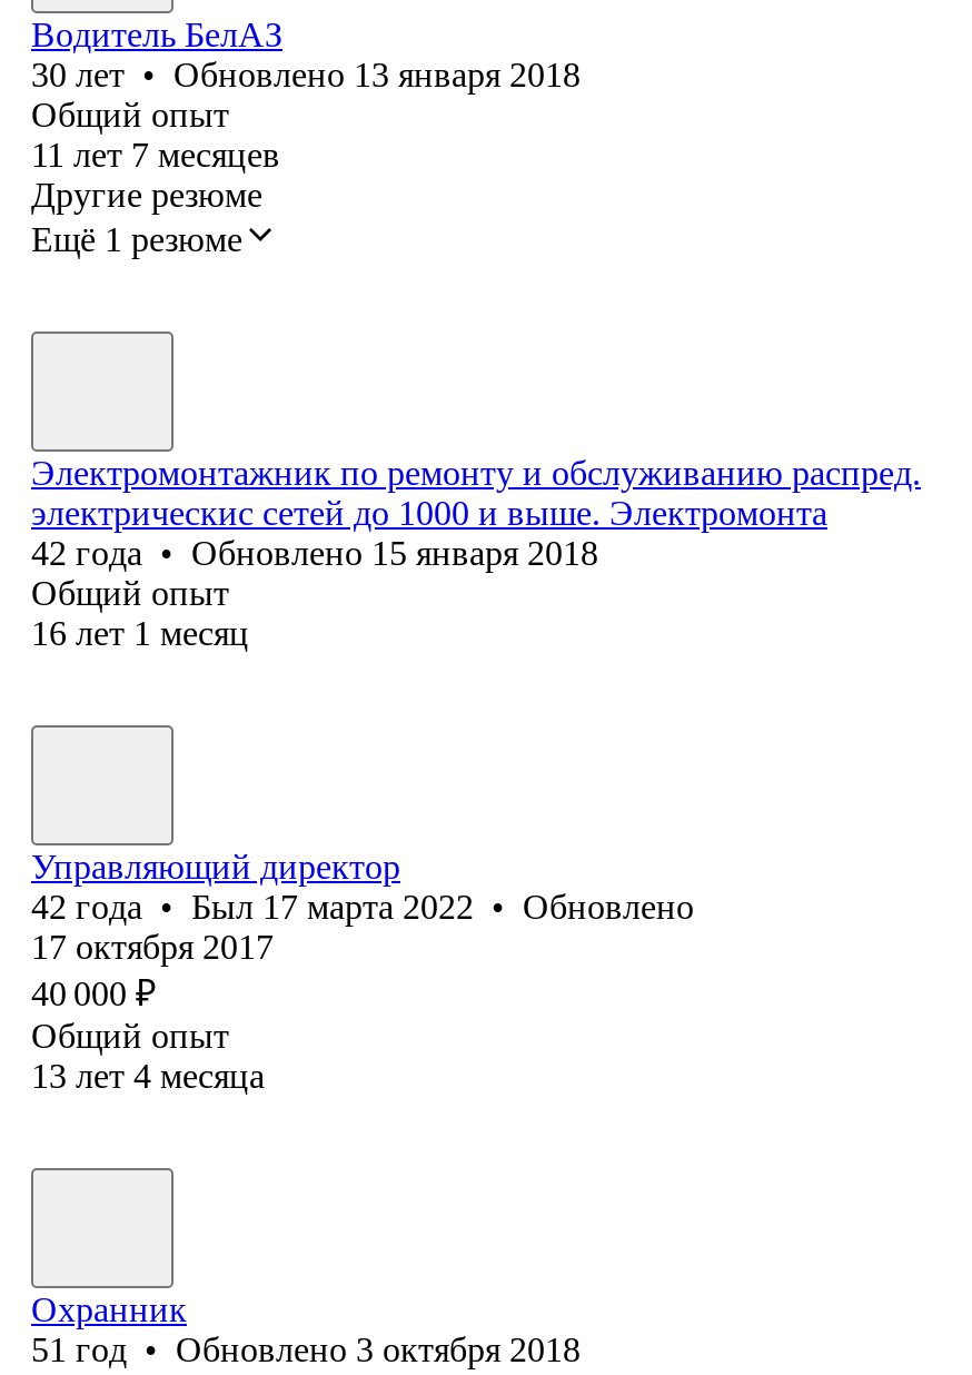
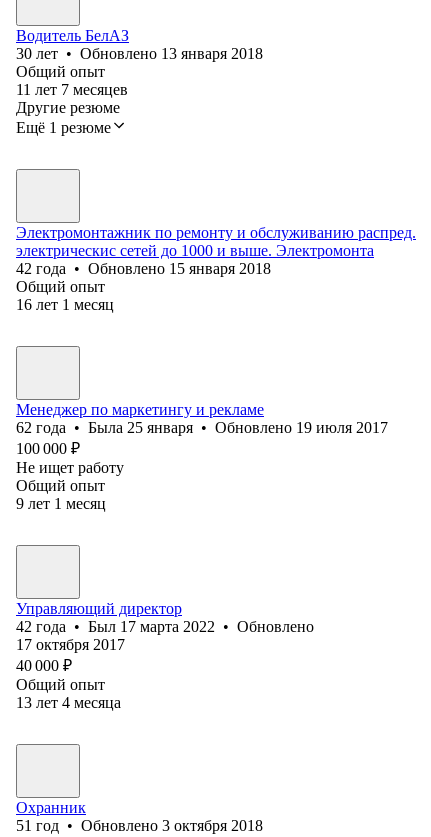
none -> [16,401,388,512] Менеджер по маркетингу и рекламе | 62 года • Была 25 января • Обновлено 19 июля 2017 | 100 000 ₽ | Не ищет работу | Общий опыт | 9 лет 1 месяц

